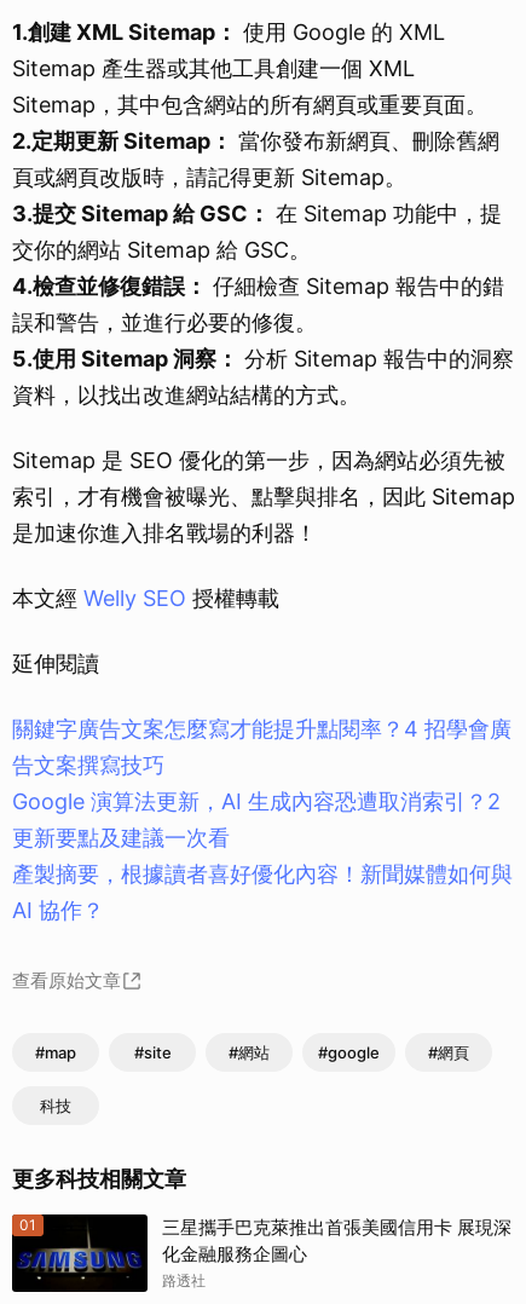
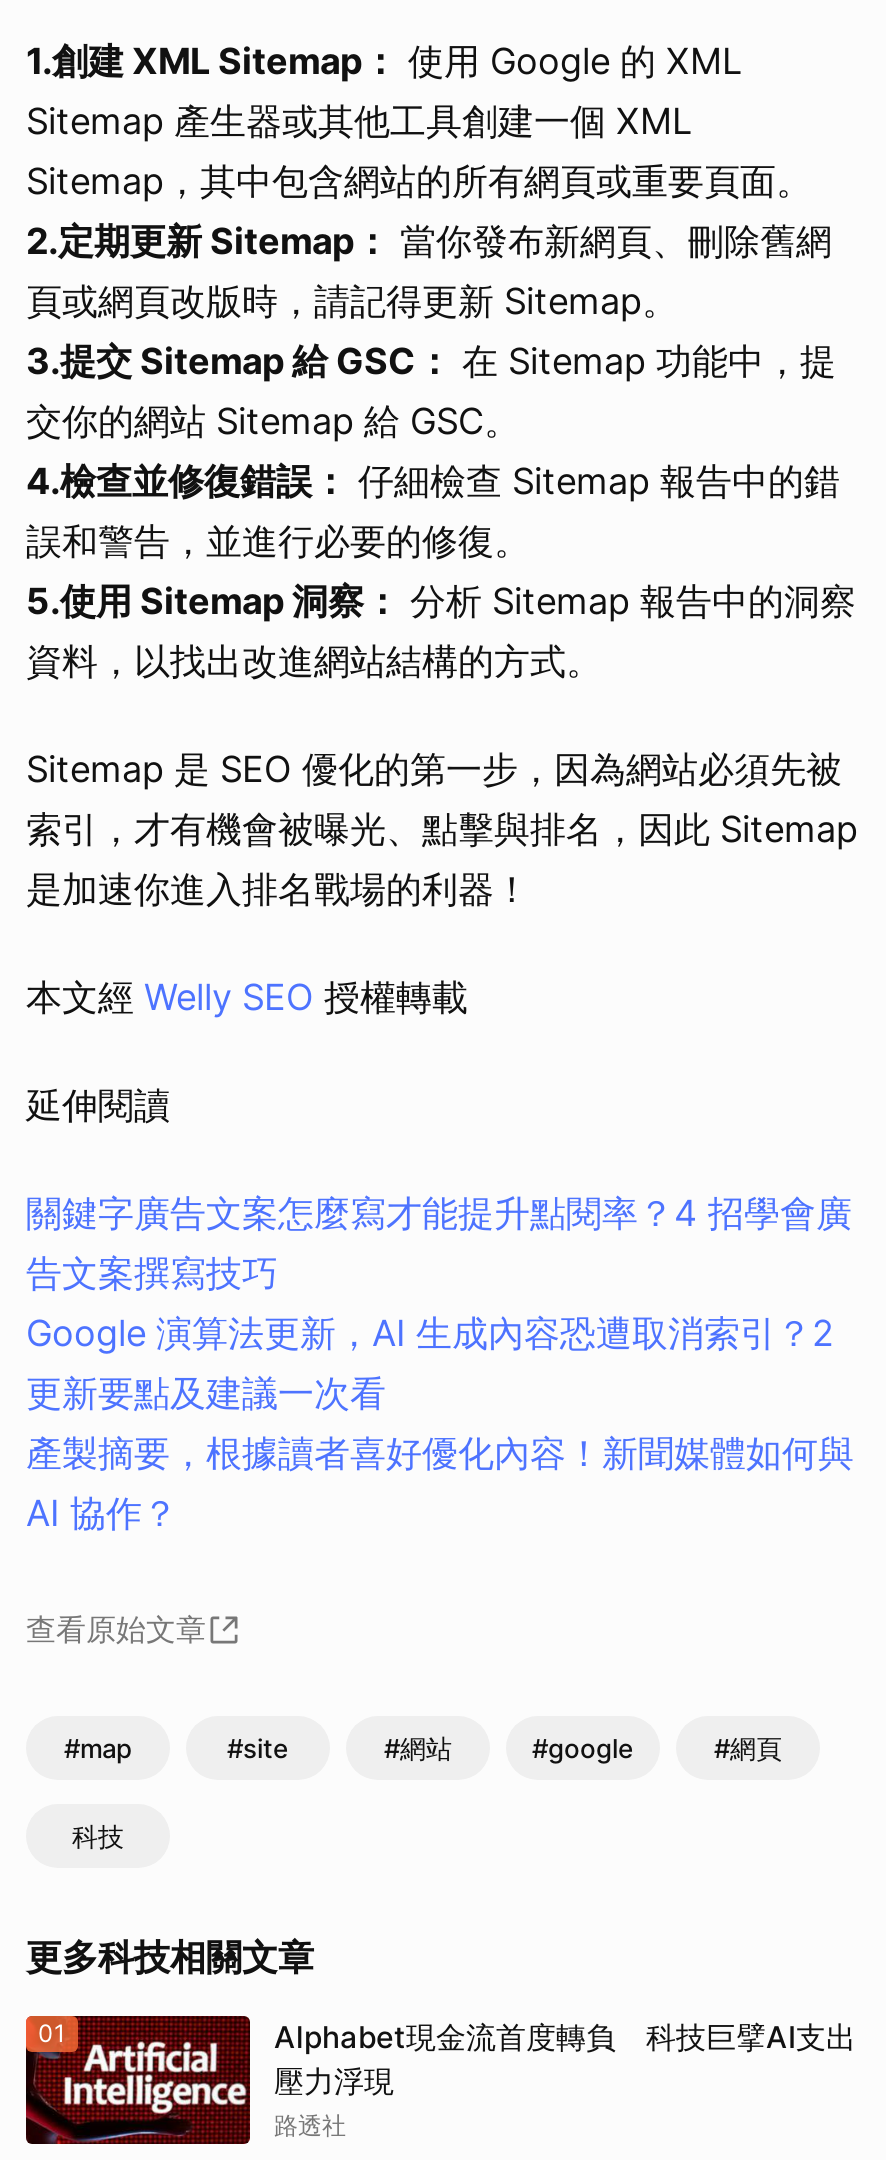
[11,1214,511,1293] [image] | 三星攜手巴克萊推出首張美國信用卡 展現深 | 化金融服務企圖心 -> [24,2016,856,2146] [image] | Alphabet現金流首度轉負 科技巨擘AI支出 | 壓力浮現

